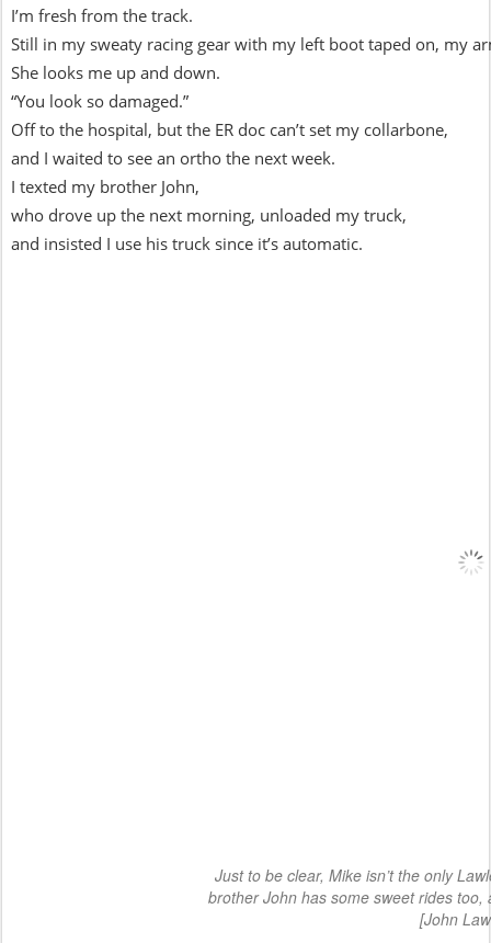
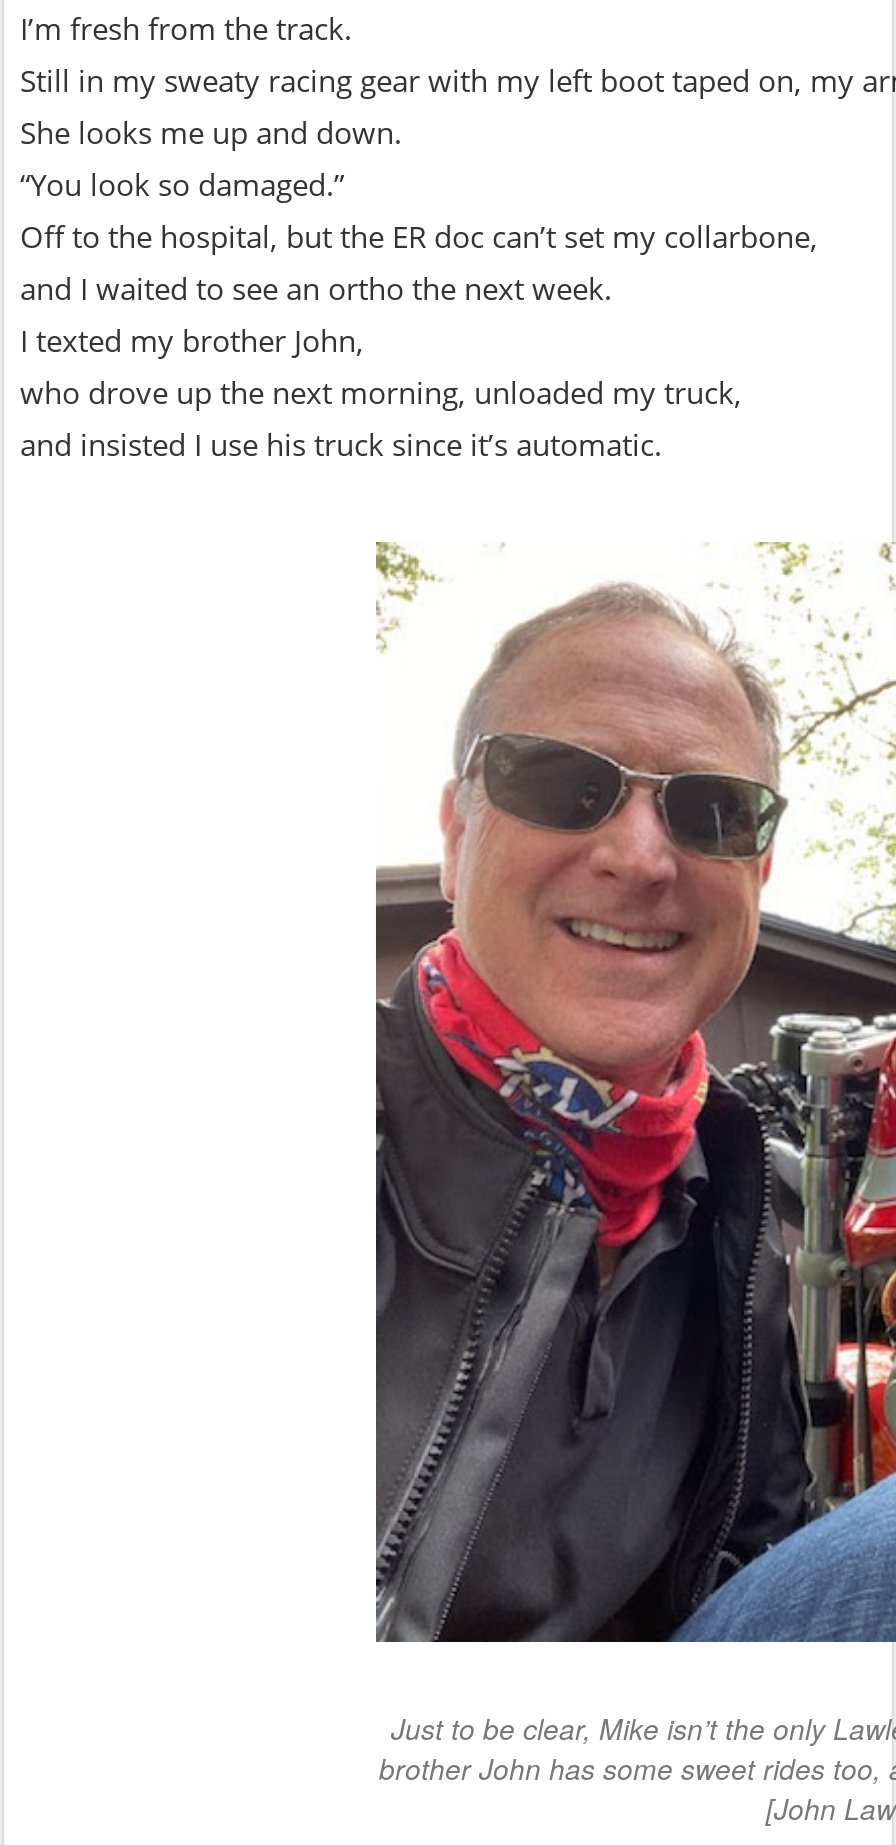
none -> [374,540,890,1644] [image]

